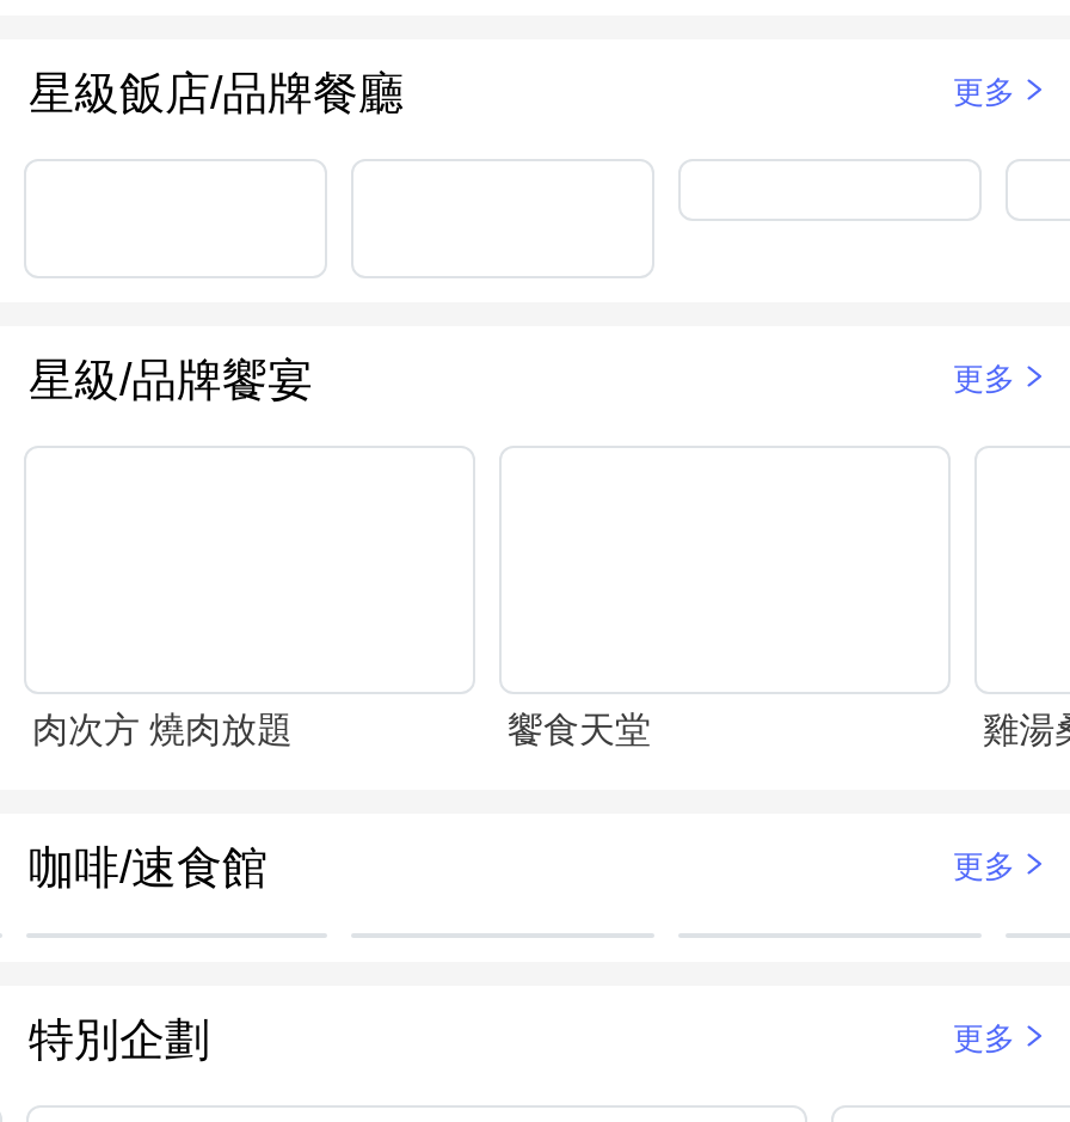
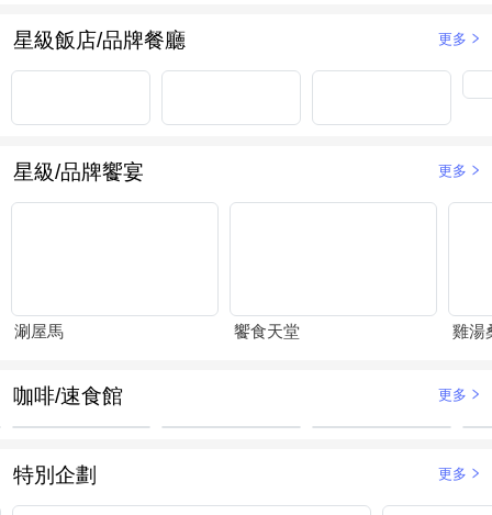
[32,708,292,748] 肉次方 燒肉放題 -> [15,322,64,341] 涮屋馬

